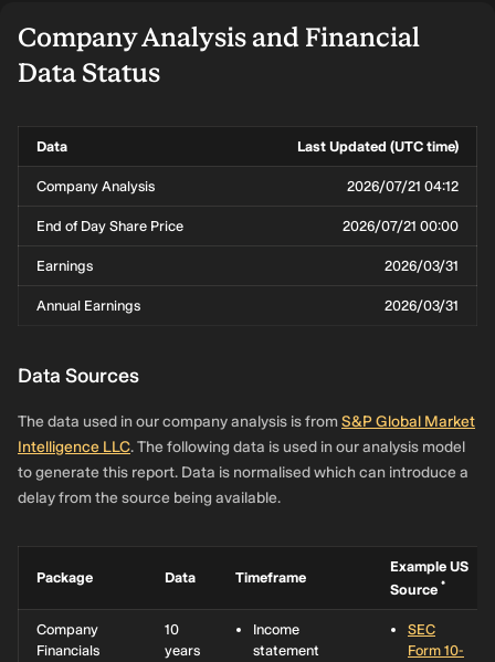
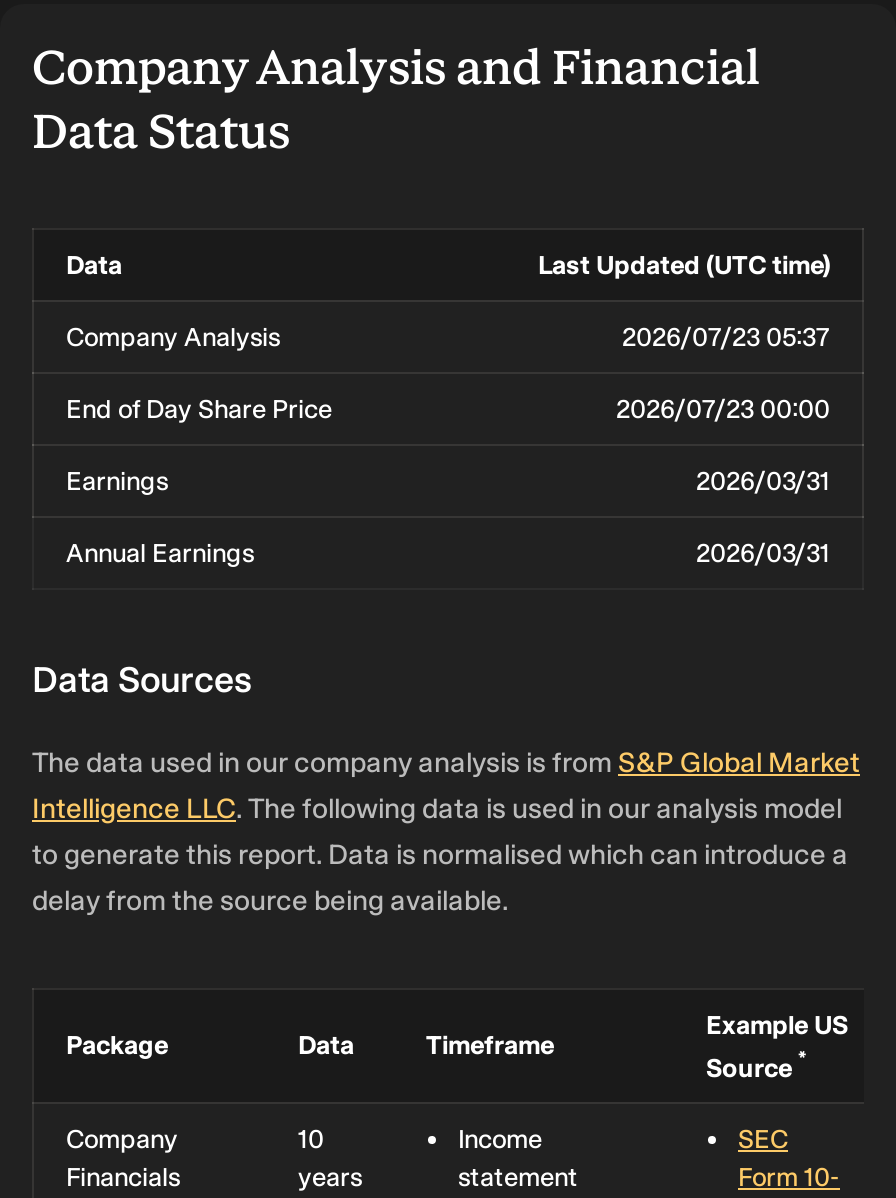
[347,178,459,195] 2026/07/21 04:12 -> [622,322,830,352] 2026/07/23 05:37
[343,218,459,234] 2026/07/21 00:00 -> [616,394,830,424] 2026/07/23 00:00

